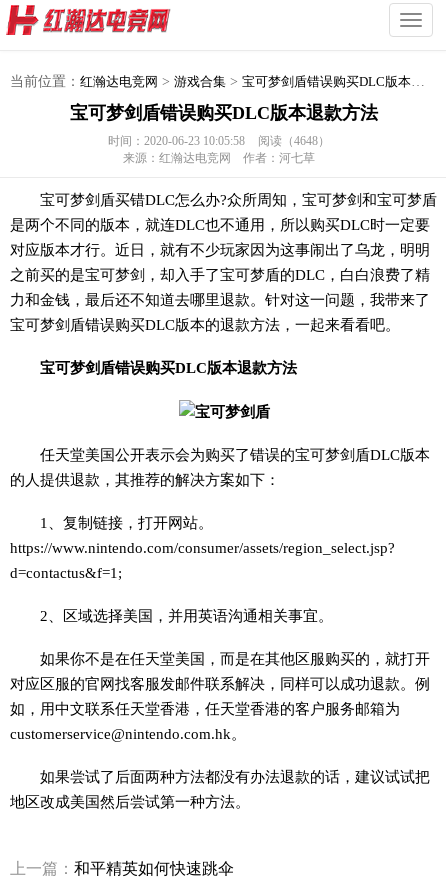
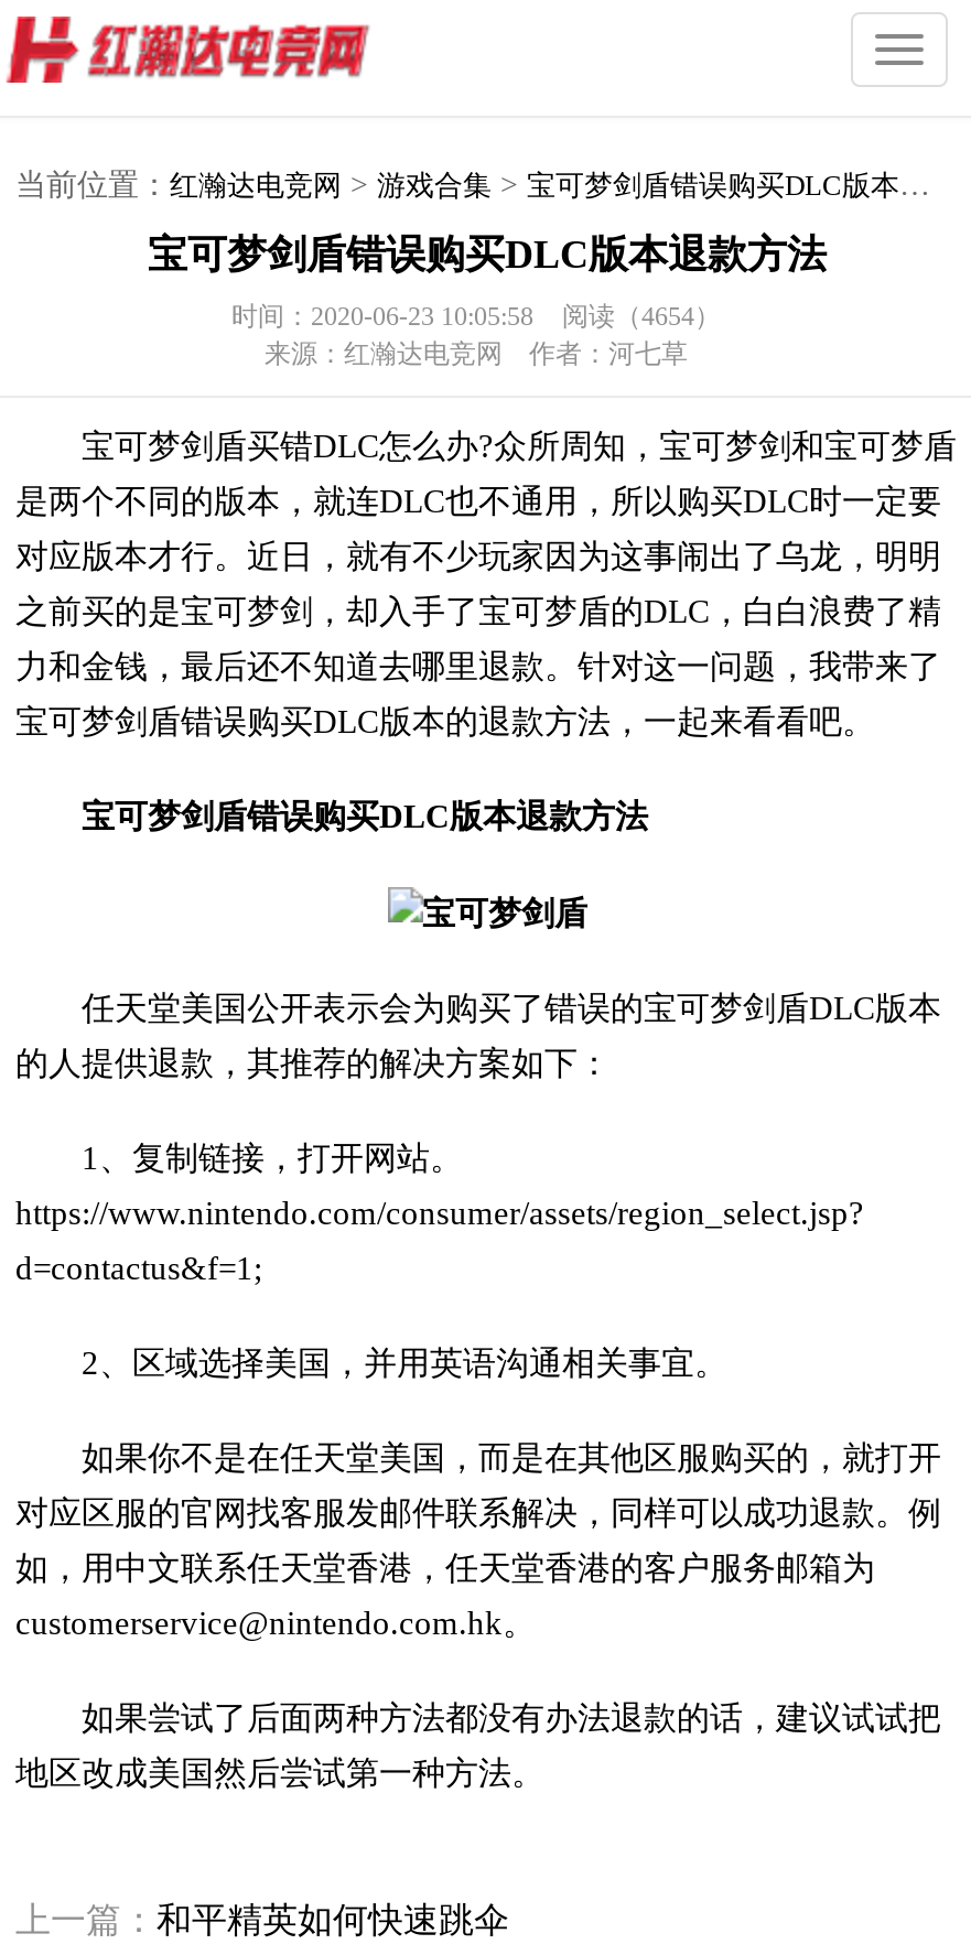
[108,134,330,148] 时间：2020-06-23 10:05:58 阅读（4648） -> [231,301,721,332] 时间：2020-06-23 10:05:58 阅读（4654）

